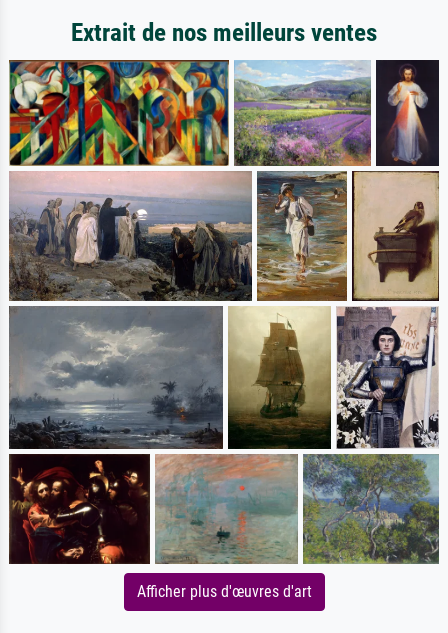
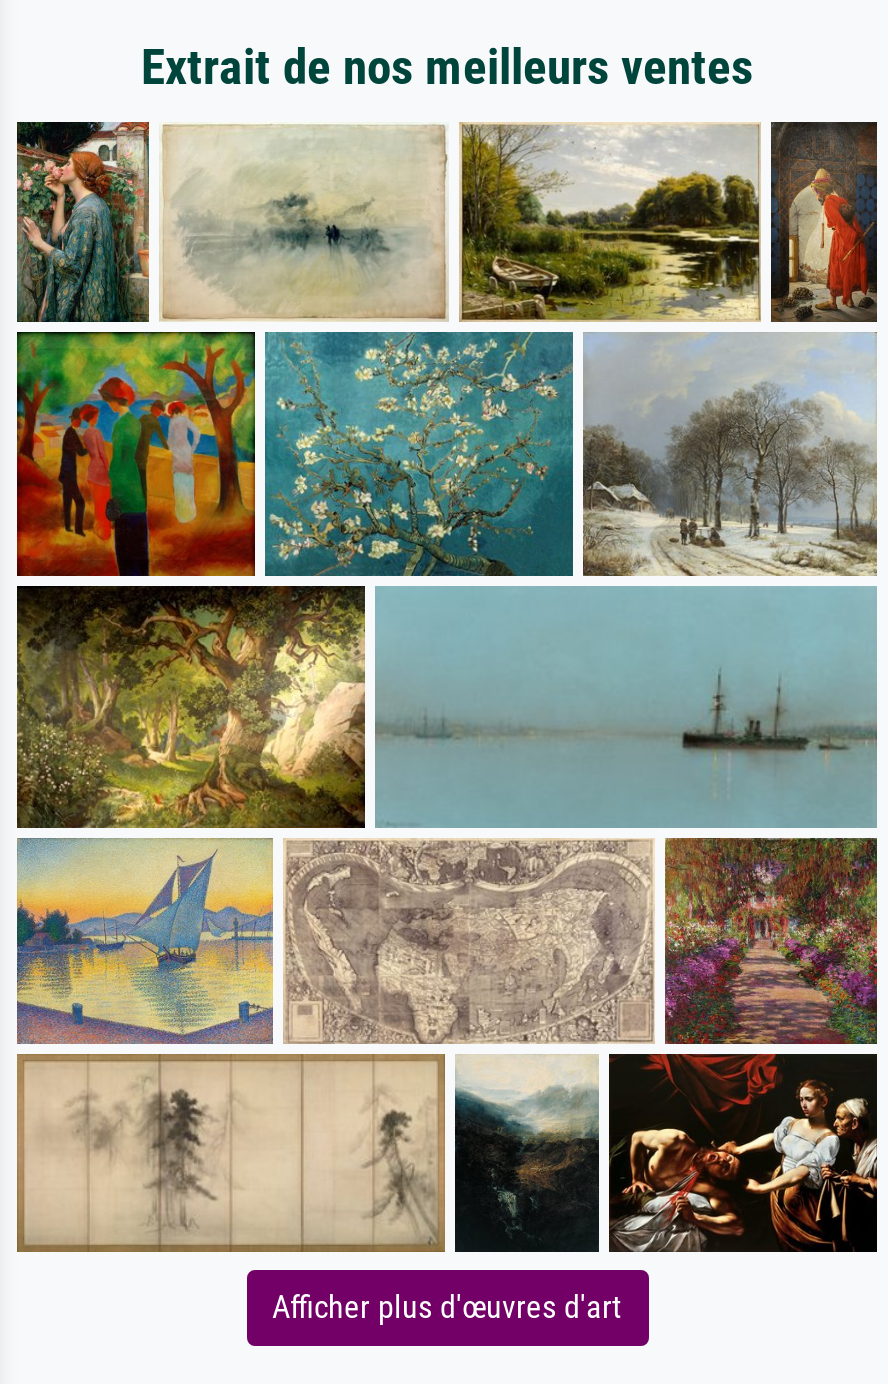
[8,59,440,565] [image] -> [15,120,879,1254] [image]

